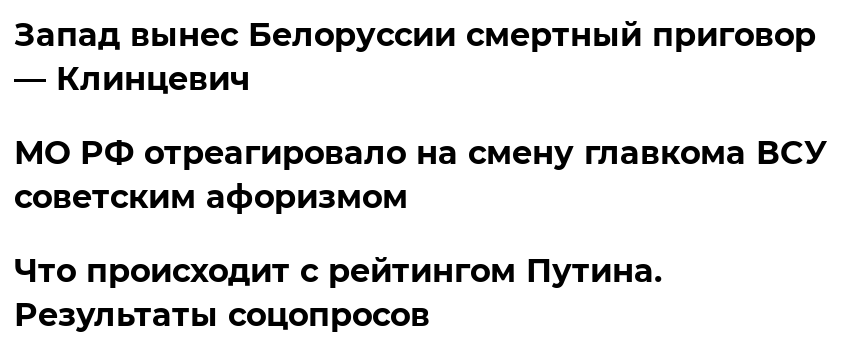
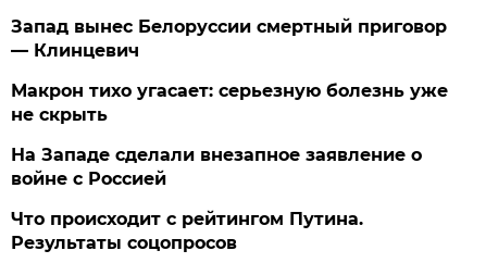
[14,133,828,215] МО РФ отреагировало на смену главкома ВСУ | советским афоризмом -> [11,80,448,189] Макрон тихо угасает: серьезную болезнь уже | не скрыть | На Западе сделали внезапное заявление о | войне с Россией

